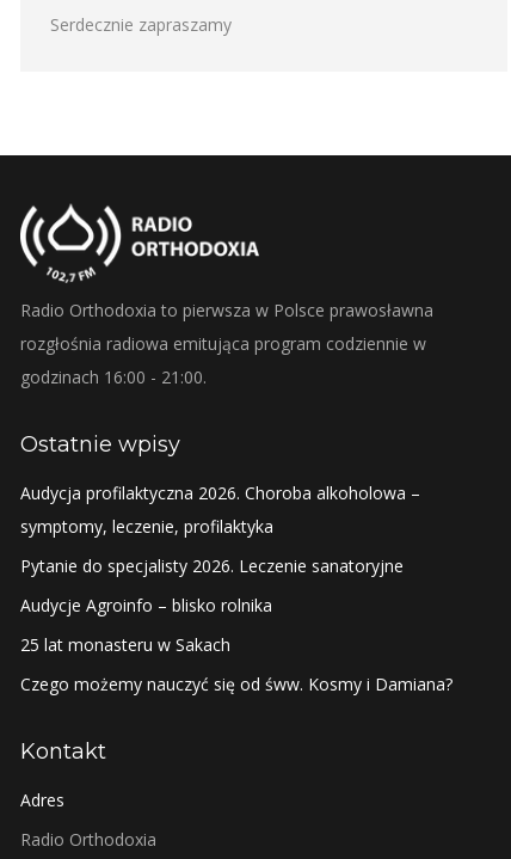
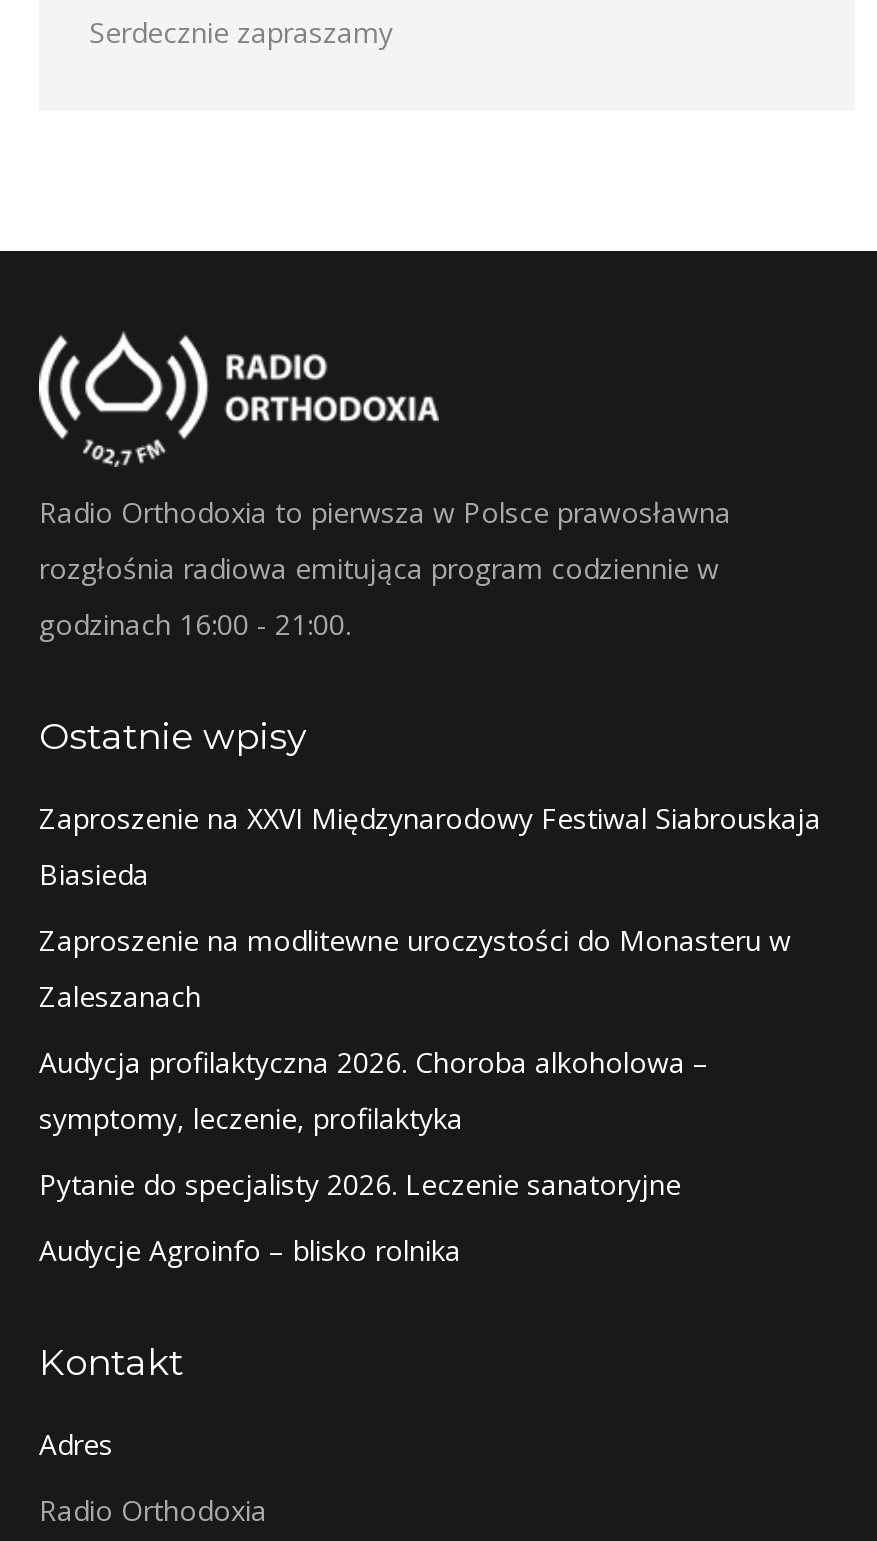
none -> [39,799,821,1015] Zaproszenie na XXVI Międzynarodowy Festiwal Siabrouskaja | Biasieda | Zaproszenie na modlitewne uroczystości do Monasteru w | Zaleszanach
moved [20,482,420,617] -> [39,1043,709,1269]: Audycja profilaktyczna 2026. Choroba alkoholowa – | symptomy, leczenie, profilaktyka | Pytanie do specjalisty 2026. Leczenie sanatoryjne | Audycje Agroinfo – blisko rolnika
[20,634,452,696] 25 lat monasteru w Sakach | Czego możemy nauczyć się od śww. Kosmy i Damiana? -> none

